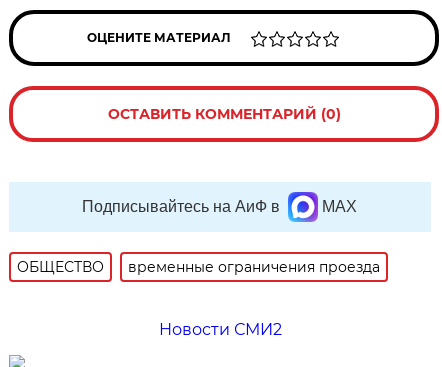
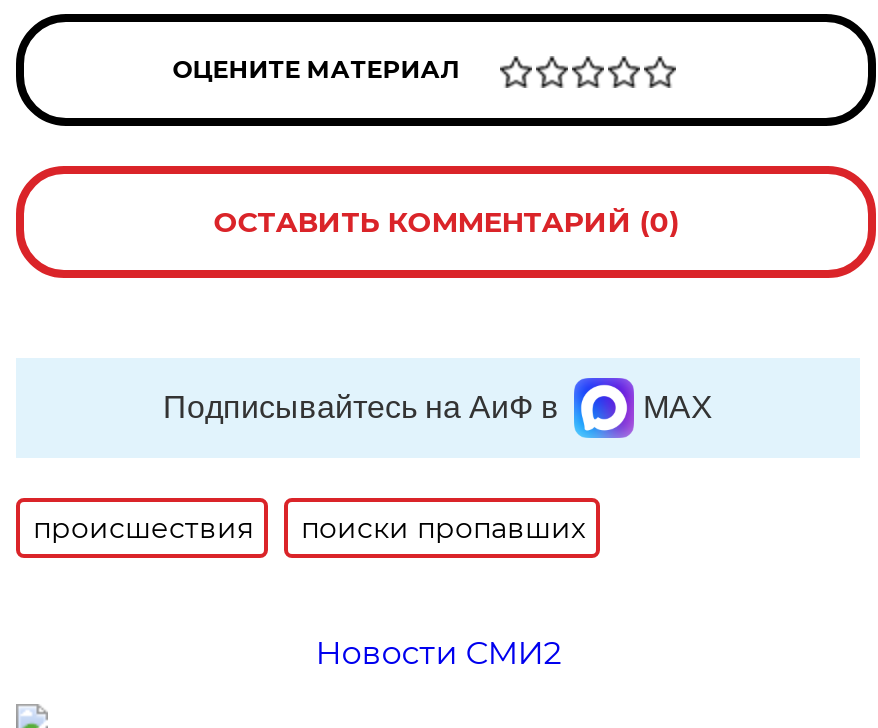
[17,258,380,276] ОБЩЕСТВО | временные ограничения проезда -> [33,510,585,546] происшествия | поиски пропавших

